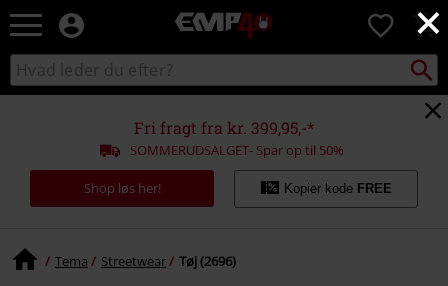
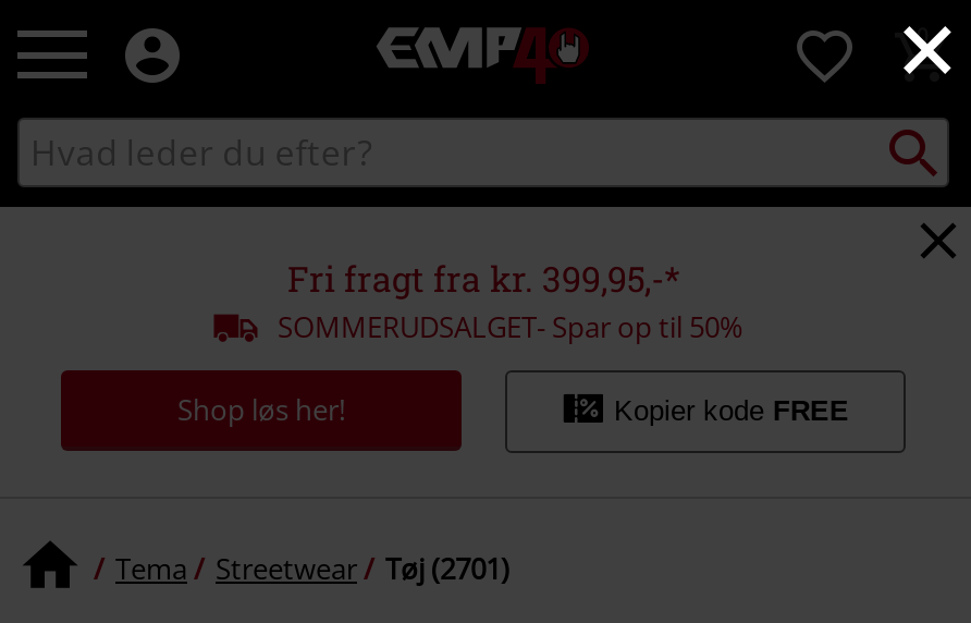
[55,252,236,270] Tema Streetwear Tøj (2696) -> [115,549,509,588] Tema Streetwear Tøj (2701)

